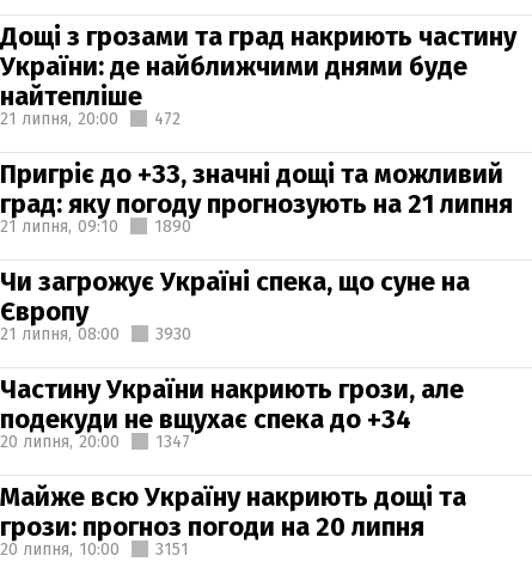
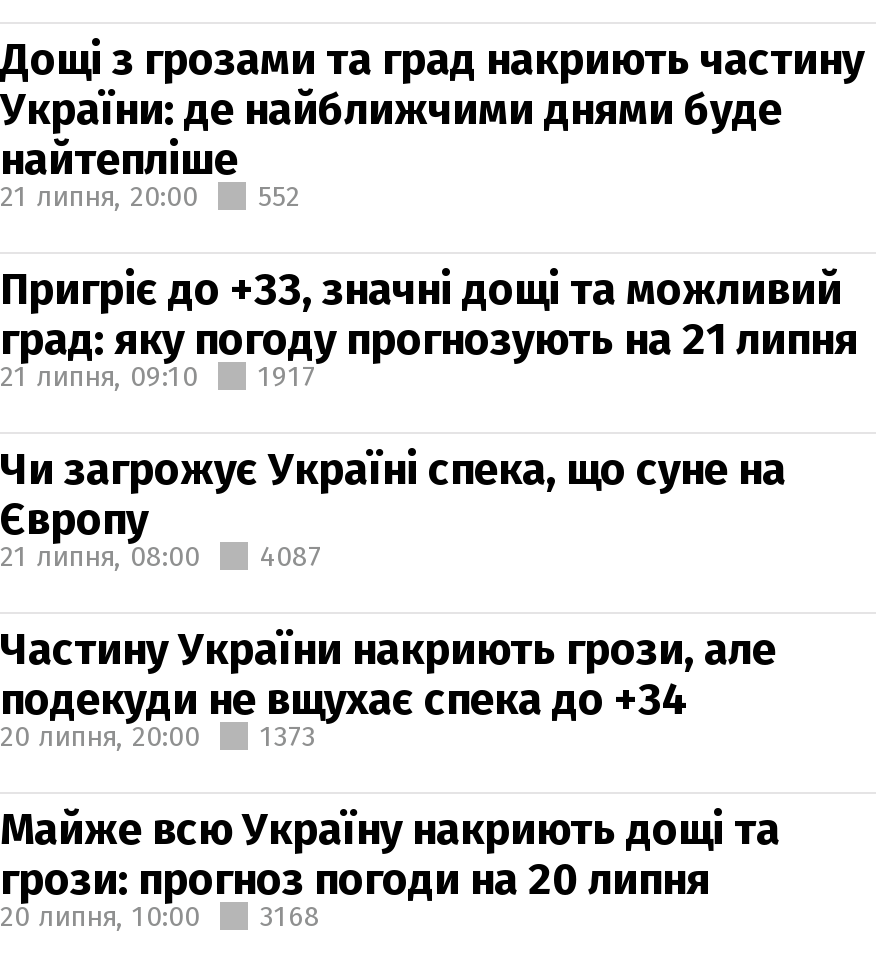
[0,108,181,129] 21 липня, 20:00 472 -> [0,179,300,213] 21 липня, 20:00 552
[154,216,191,236] 1890 -> [258,359,316,393] 1917
[0,323,191,344] 21 липня, 08:00 3930 -> [0,539,322,573] 21 липня, 08:00 4087
[0,431,190,451] 20 липня, 20:00 1347 -> [0,719,316,753] 20 липня, 20:00 1373
[0,539,189,559] 20 липня, 10:00 3151 -> [0,899,320,933] 20 липня, 10:00 3168

